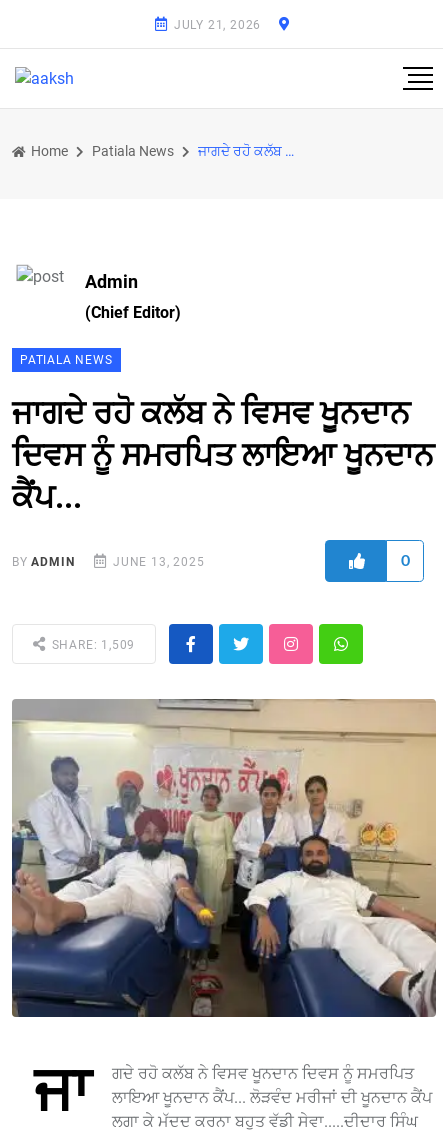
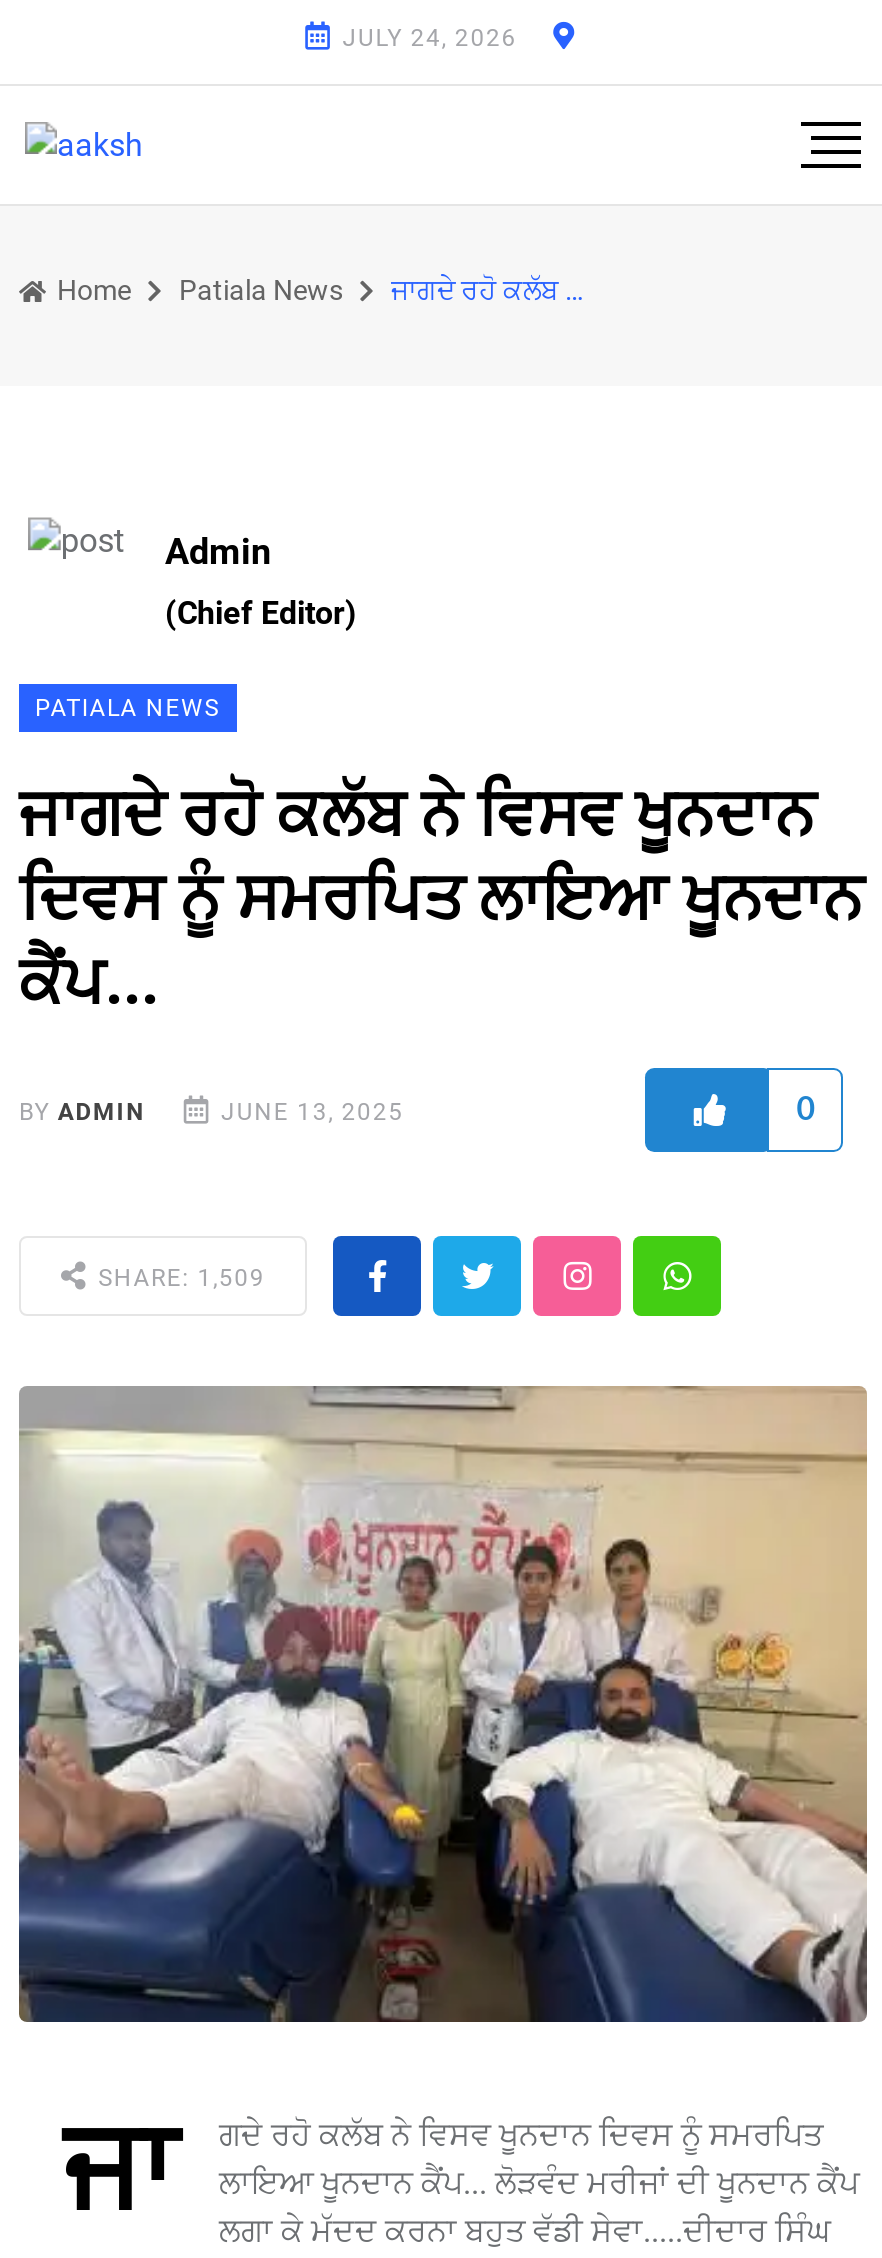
[174,18,261,32] JULY 21, 2026 -> [342,24,517,52] JULY 24, 2026

